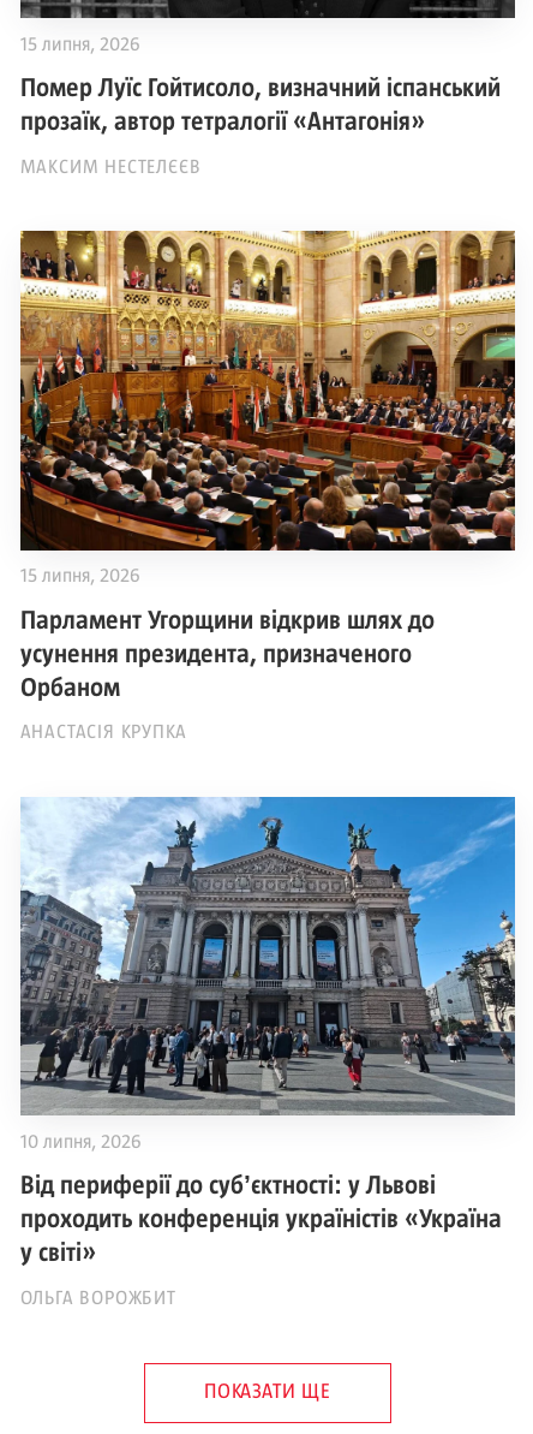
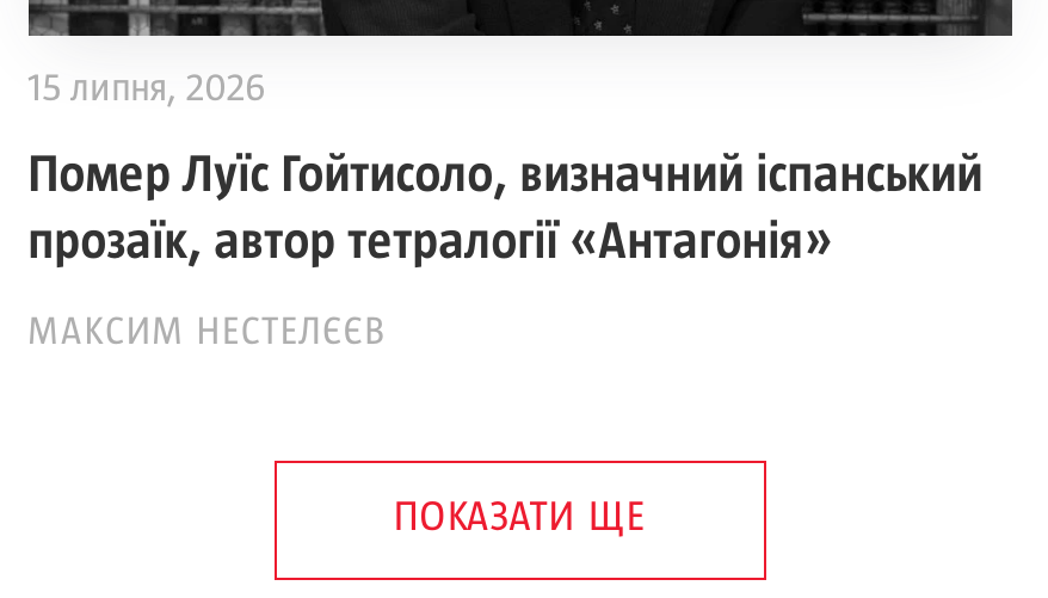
[19,230,516,743] [image] | 15 липня, 2026 | Парламент Угорщини відкрив шлях до | усунення президента, призначеного | Орбаном | АНАСТАСІЯ КРУПКА -> none
[20,796,516,1309] [image] | 10 липня, 2026 | Від периферії до субʼєктності: у Львові | проходить конференція україністів «Україна | у світі» | ОЛЬГА ВОРОЖБИТ -> none

